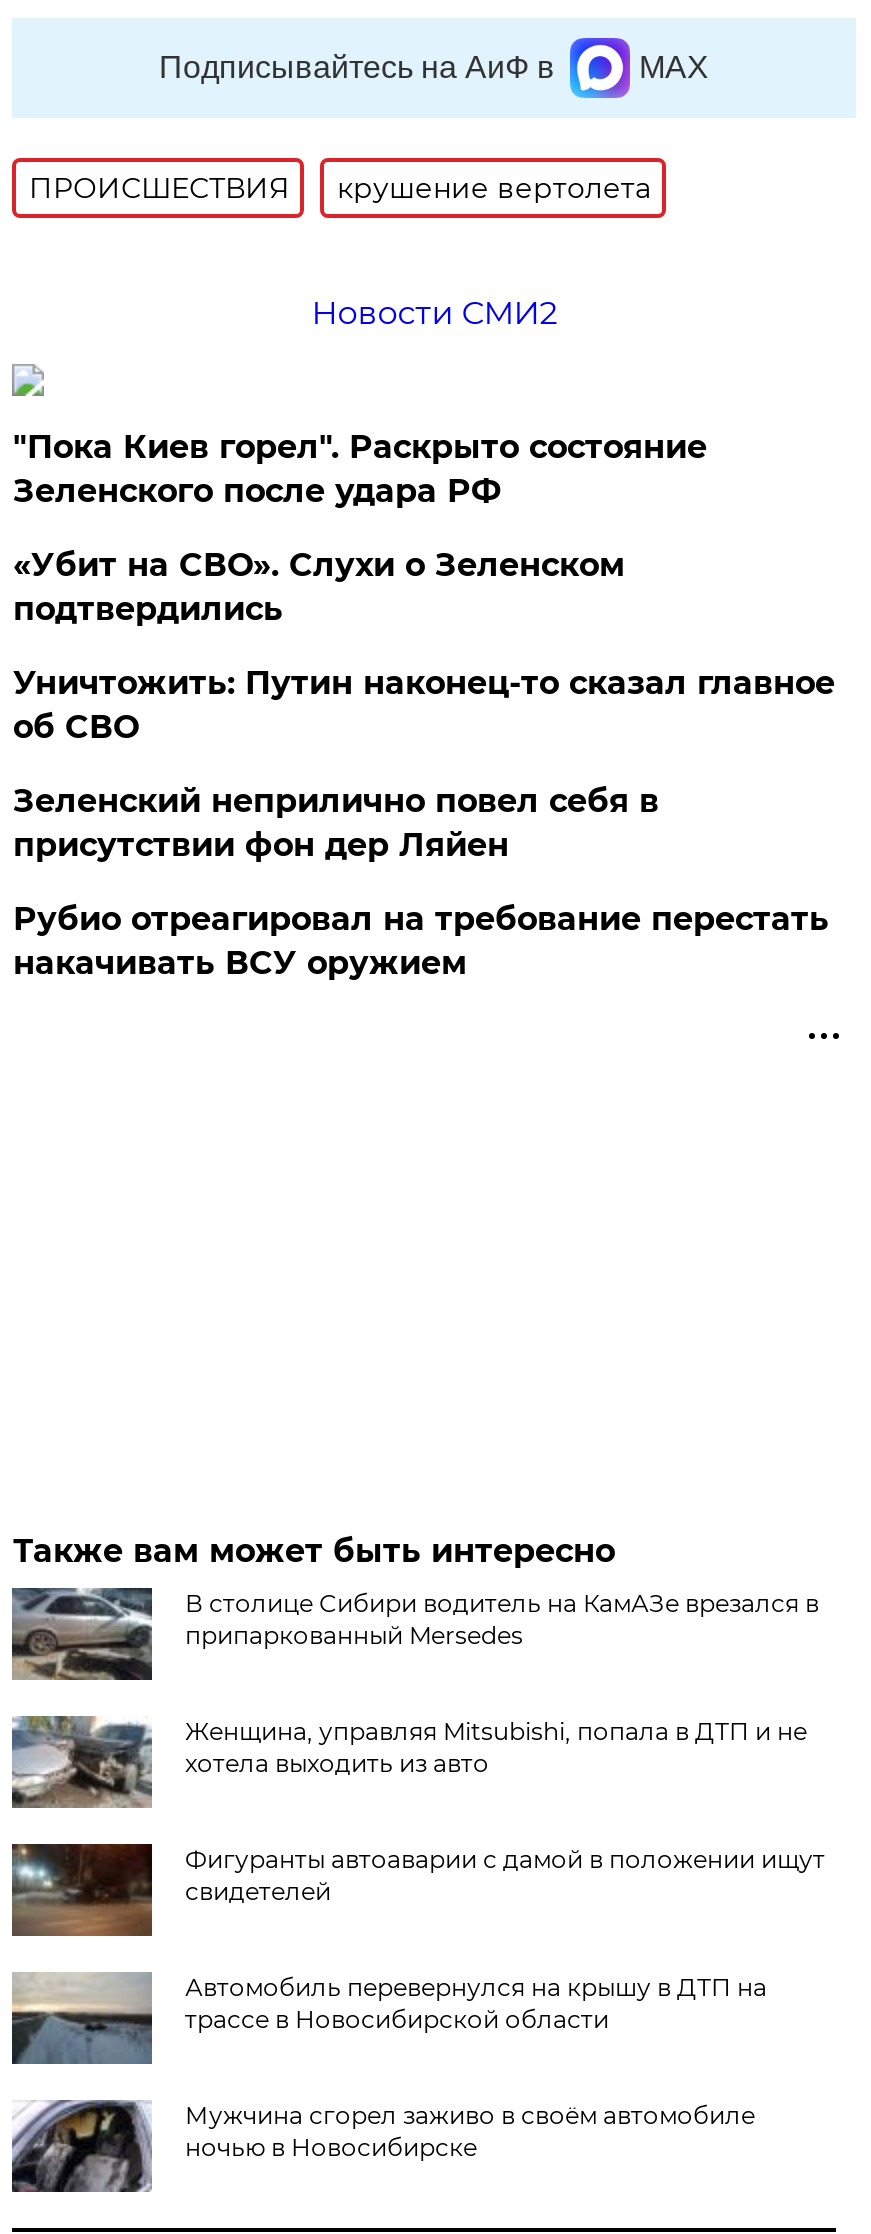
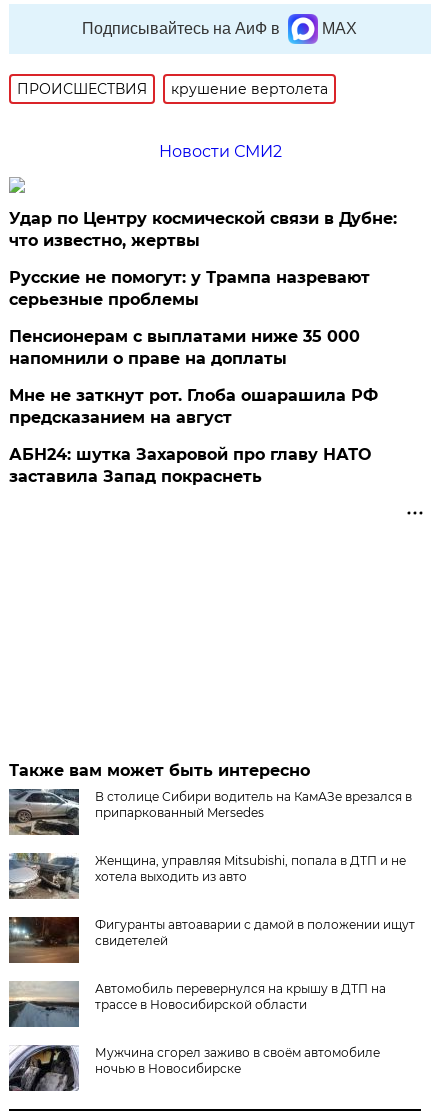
[13,428,707,510] "Пока Киев горел". Раскрыто состояние | Зеленского после удара РФ -> [9,209,397,250] Удар по Центру космической связи в Дубне: | что известно, жертвы
[13,546,625,628] «Убит на СВО». Слухи о Зеленском | подтвердились -> [9,268,370,309] Русские не помогут: у Трампа назревают | серьезные проблемы
[13,664,835,746] Уничтожить: Путин наконец-то сказал главное | об СВО -> [9,327,360,368] Пенсионерам с выплатами ниже 35 000 | напомнили о праве на доплаты
[13,782,659,864] Зеленский неприлично повел cебя в | присутствии фон дер Ляйен -> [9,386,378,427] Мне не заткнут рот. Глоба ошарашила РФ | предсказанием на август
[13,900,829,982] Рубио отреагировал на требование перестать | накачивать ВСУ оружием -> [9,445,371,486] АБН24: шутка Захаровой про главу НАТО | заставила Запад покраснеть

